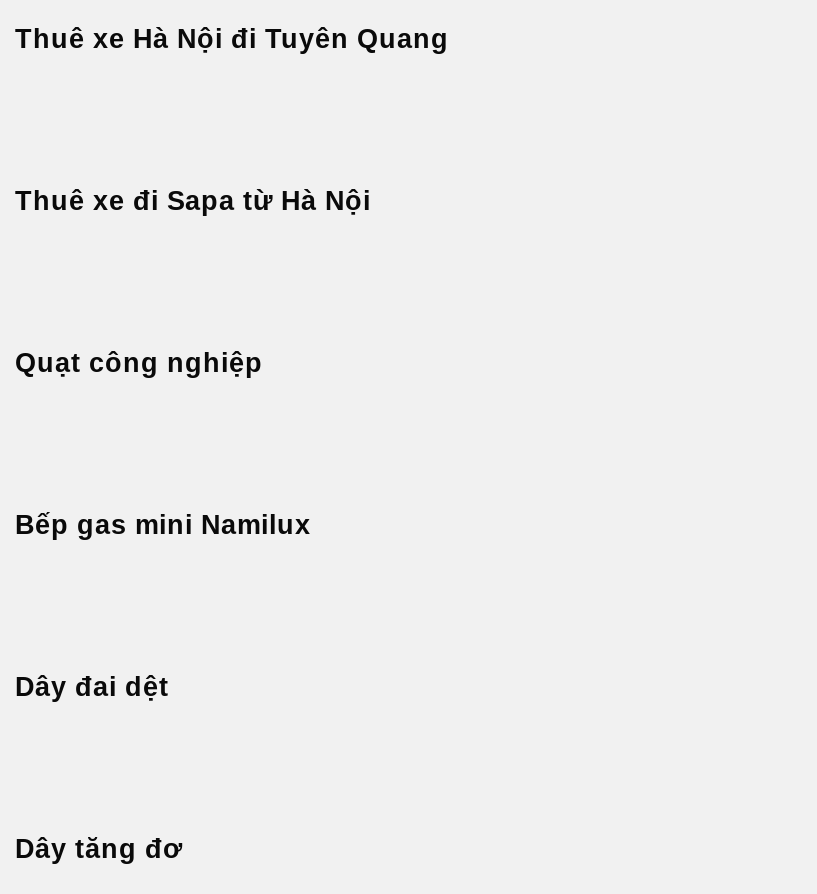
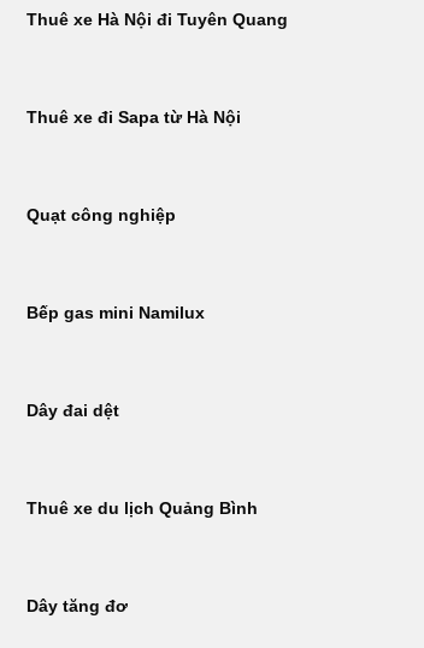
none -> [26,500,258,518] Thuê xe du lịch Quảng Bình

